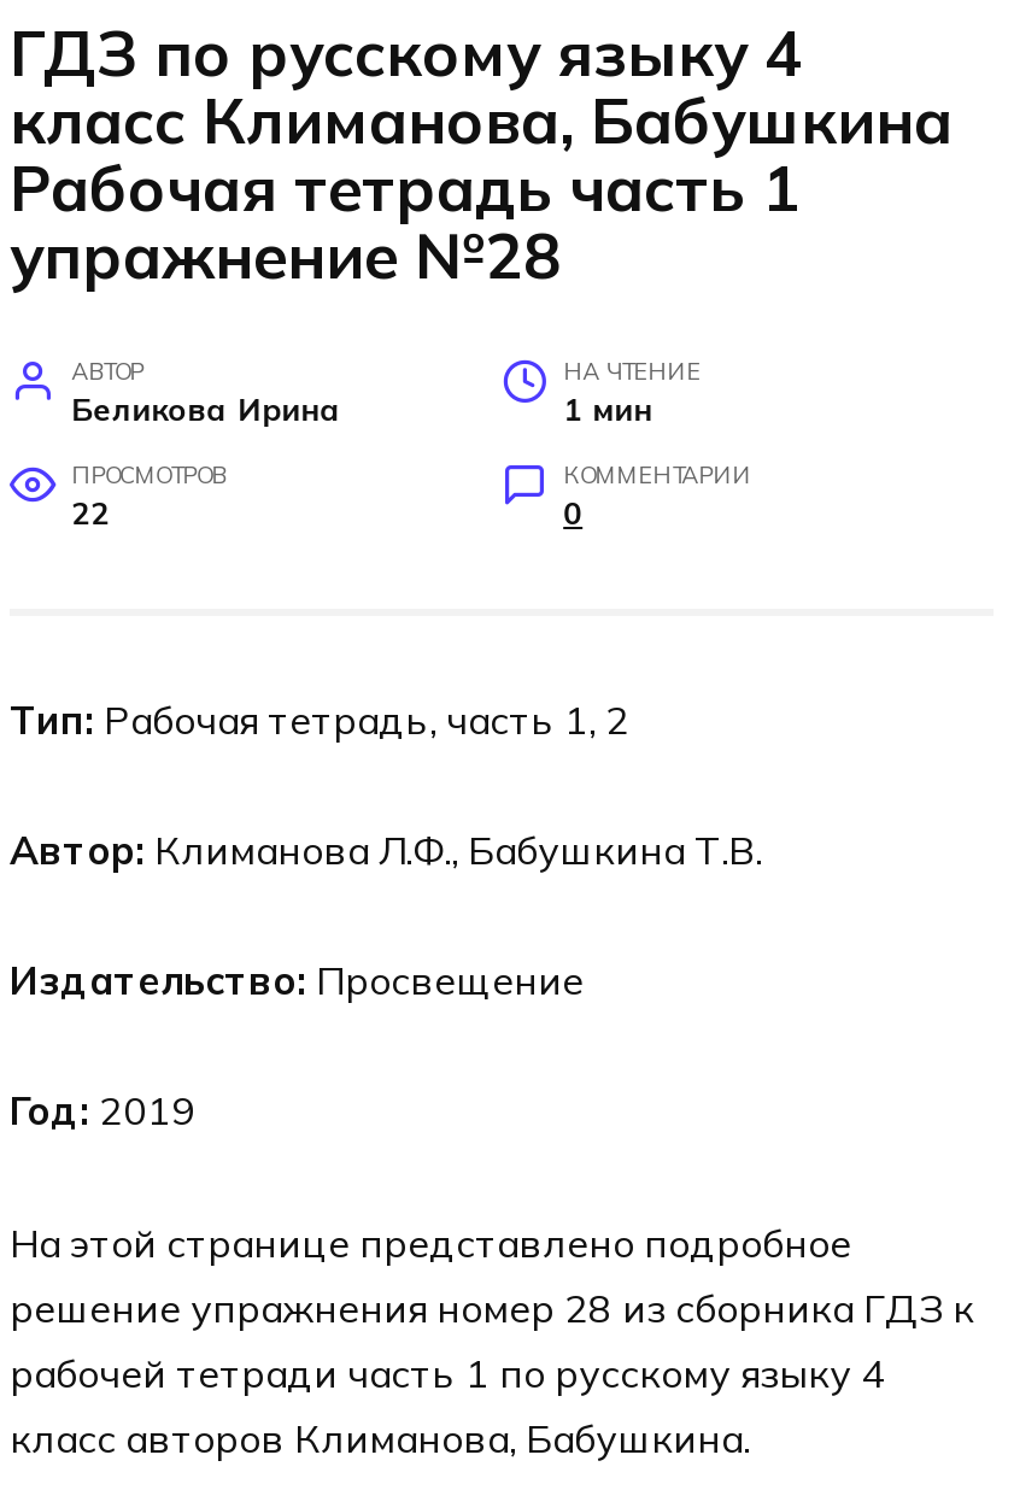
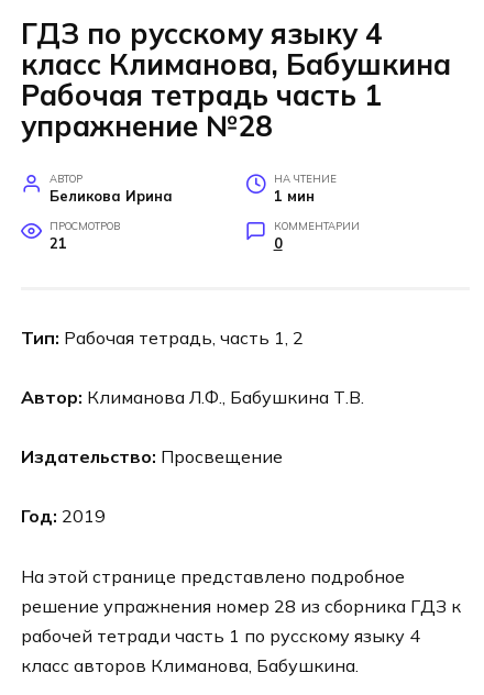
[71,493,110,531] 22 -> [49,234,67,252] 21

